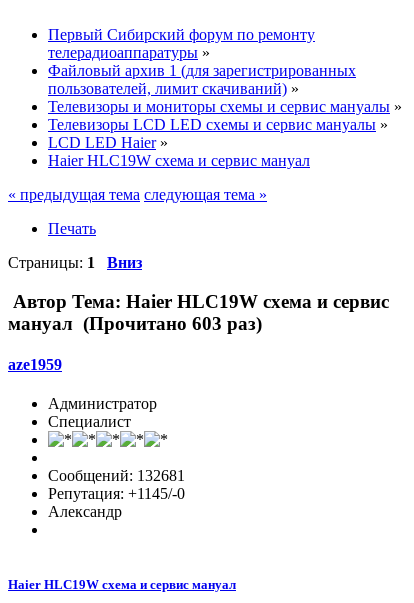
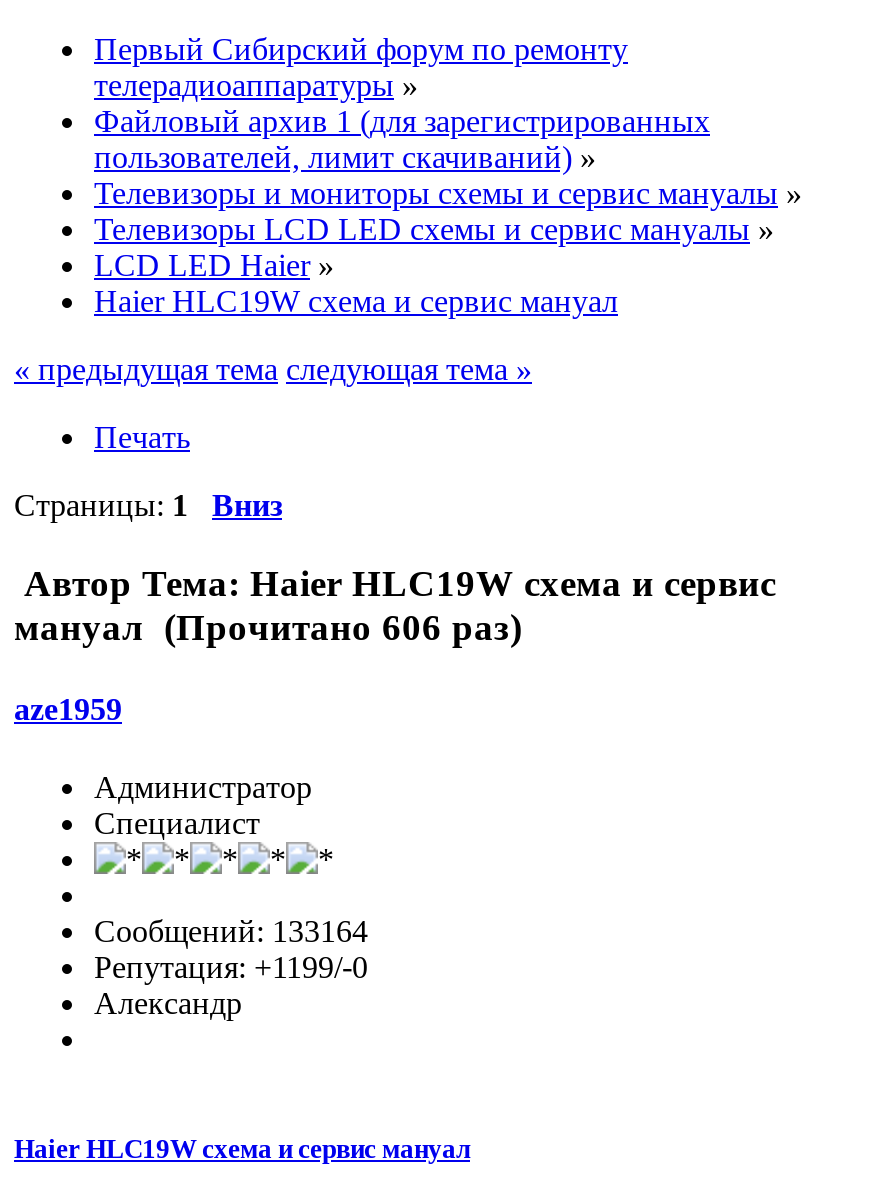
[8,313,262,334] мануал (Прочитано 603 раз) -> [14,605,522,647] мануал (Прочитано 606 раз)
[48,467,185,484] Сообщений: 132681 -> [94,914,368,948] Сообщений: 133164
[48,485,185,502] Репутация: +1145/-0 -> [94,950,368,984] Репутация: +1199/-0

